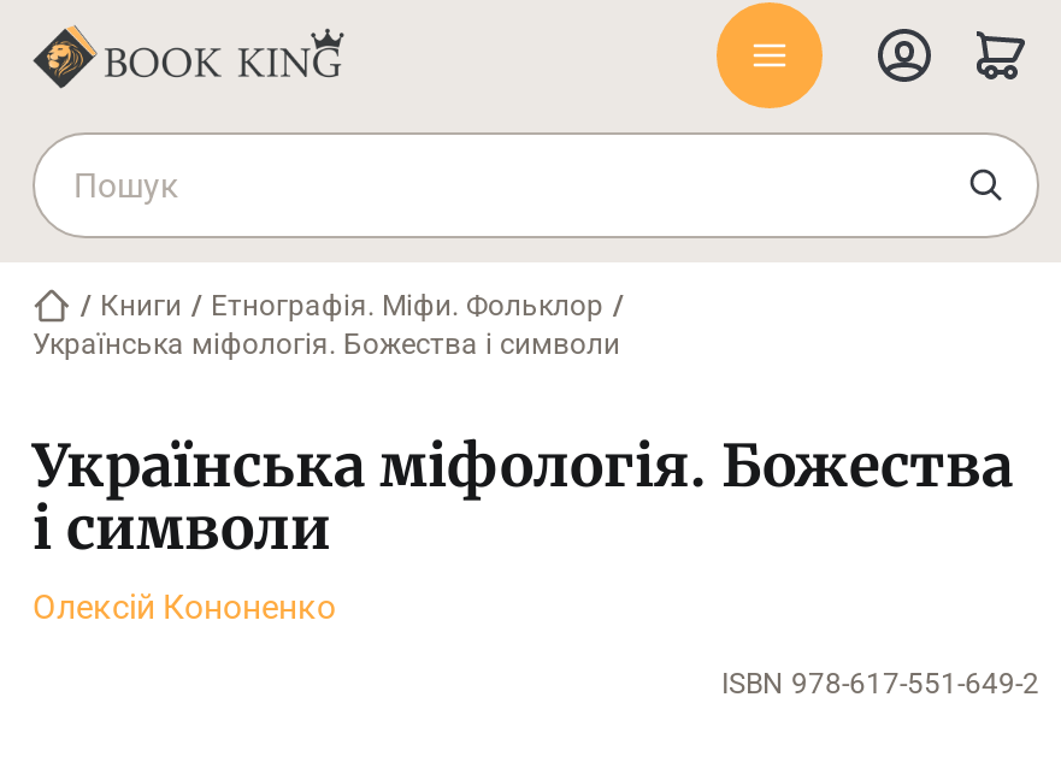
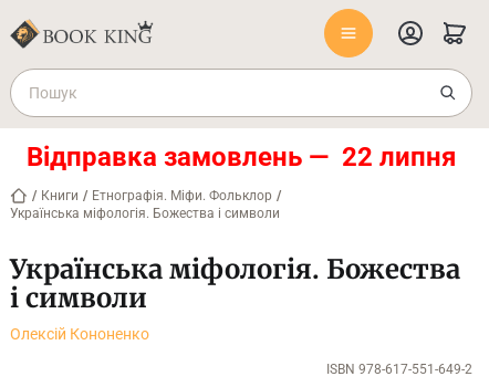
none -> [27,142,456,172] Відправка замовлень — 22 липня

